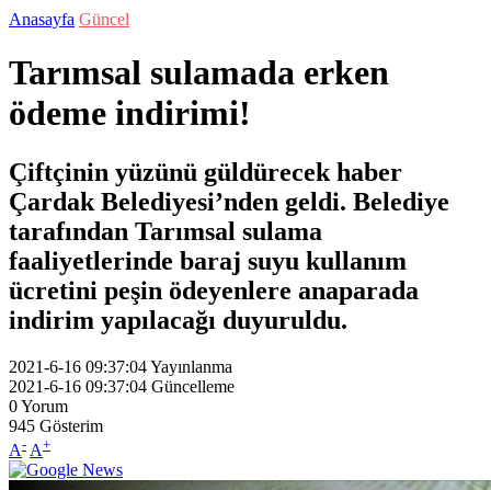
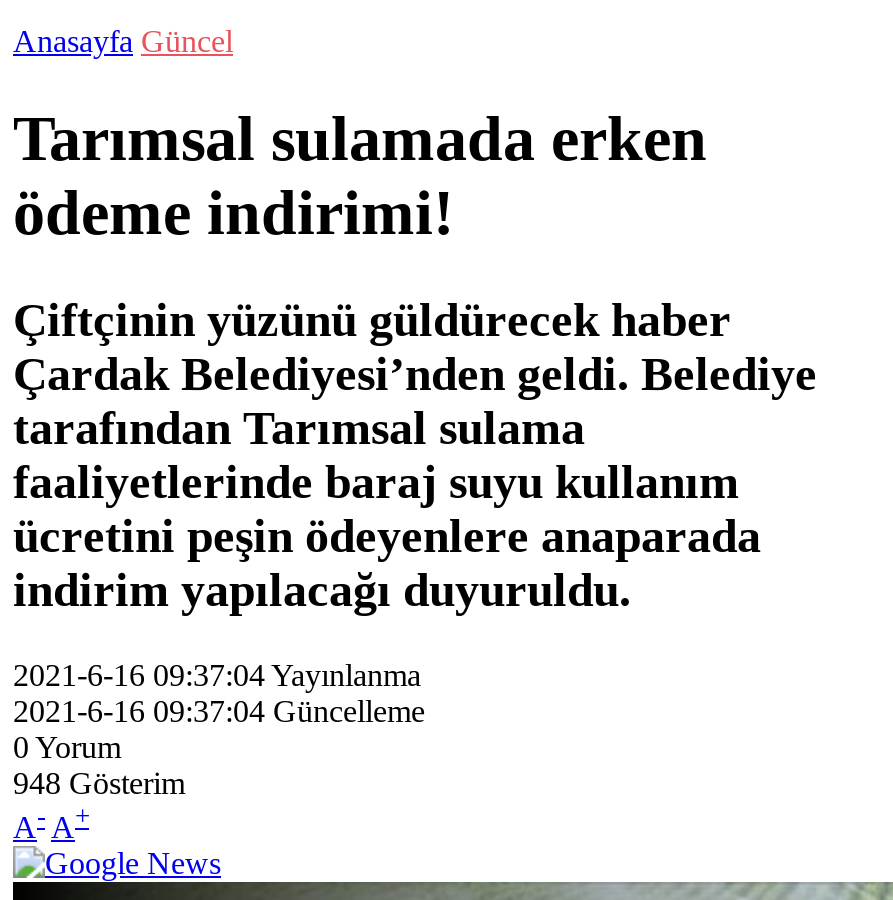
[9,416,103,435] 945 Gösterim -> [13,766,185,800] 948 Gösterim

